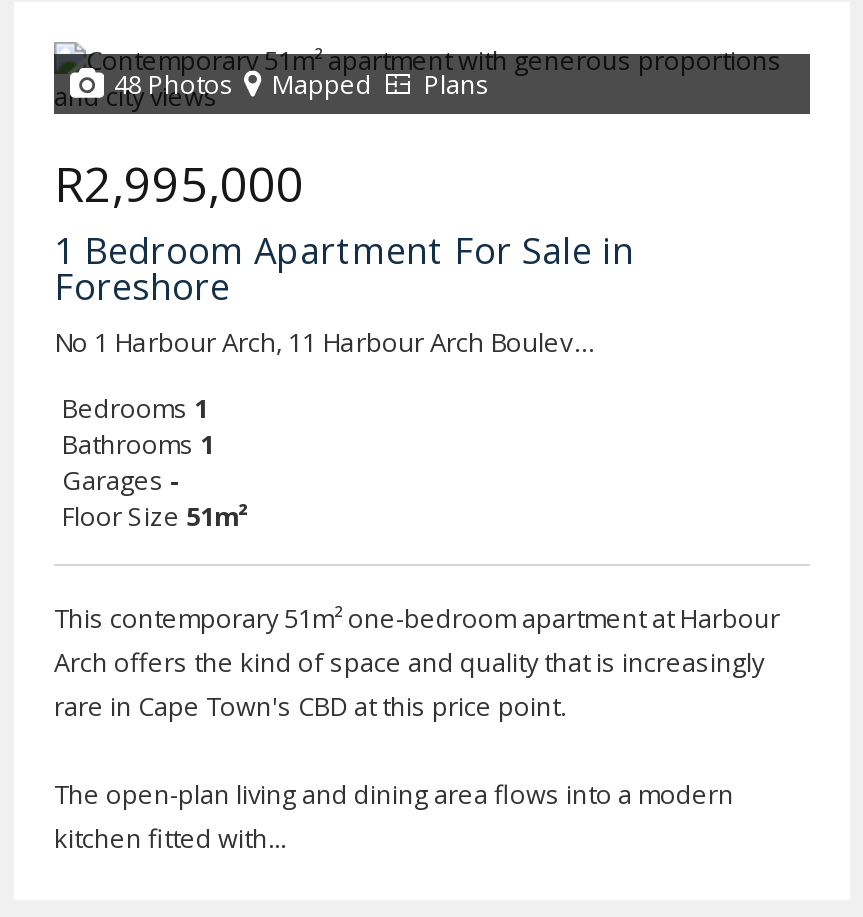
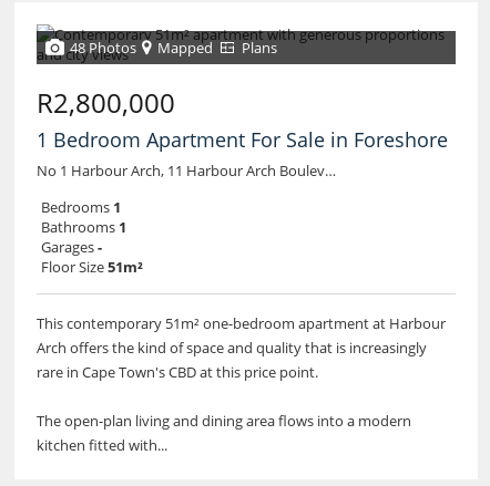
[54,151,634,311] R2,995,000 | 1 Bedroom Apartment For Sale in | Foreshore -> [37,85,448,153] R2,800,000 | 1 Bedroom Apartment For Sale in Foreshore

